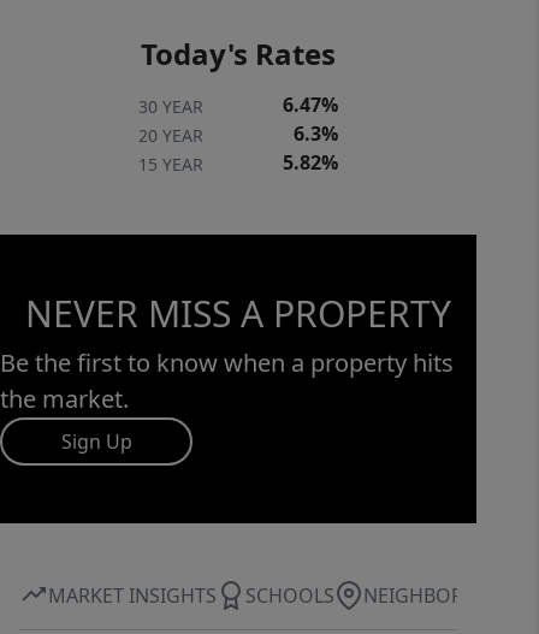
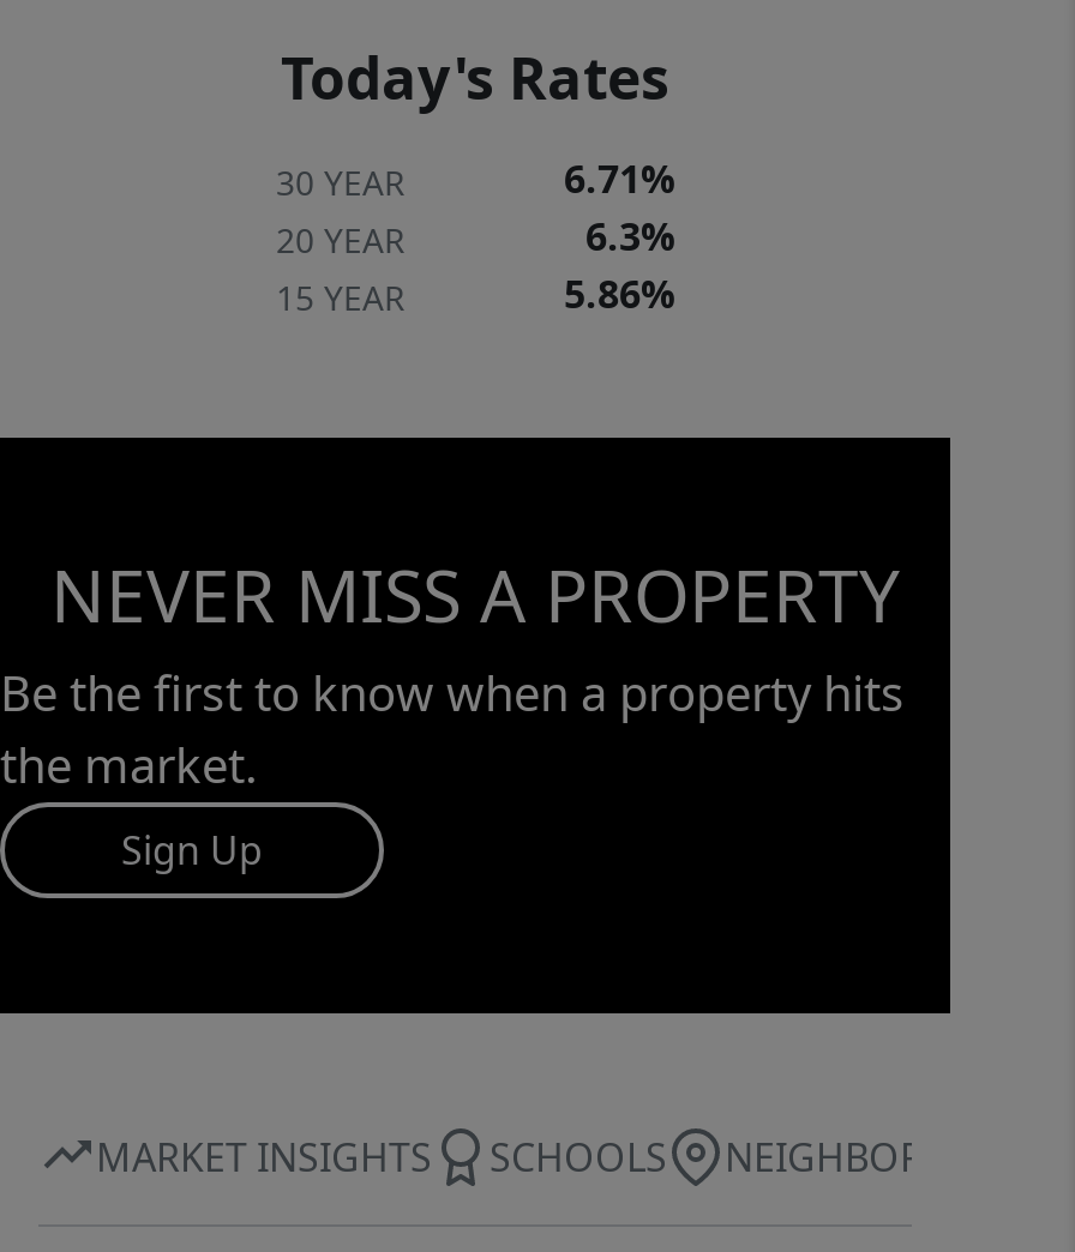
[283,92,338,118] 6.47% -> [564,153,674,206] 6.71%
[283,149,338,176] 5.82% -> [564,268,674,321] 5.86%

